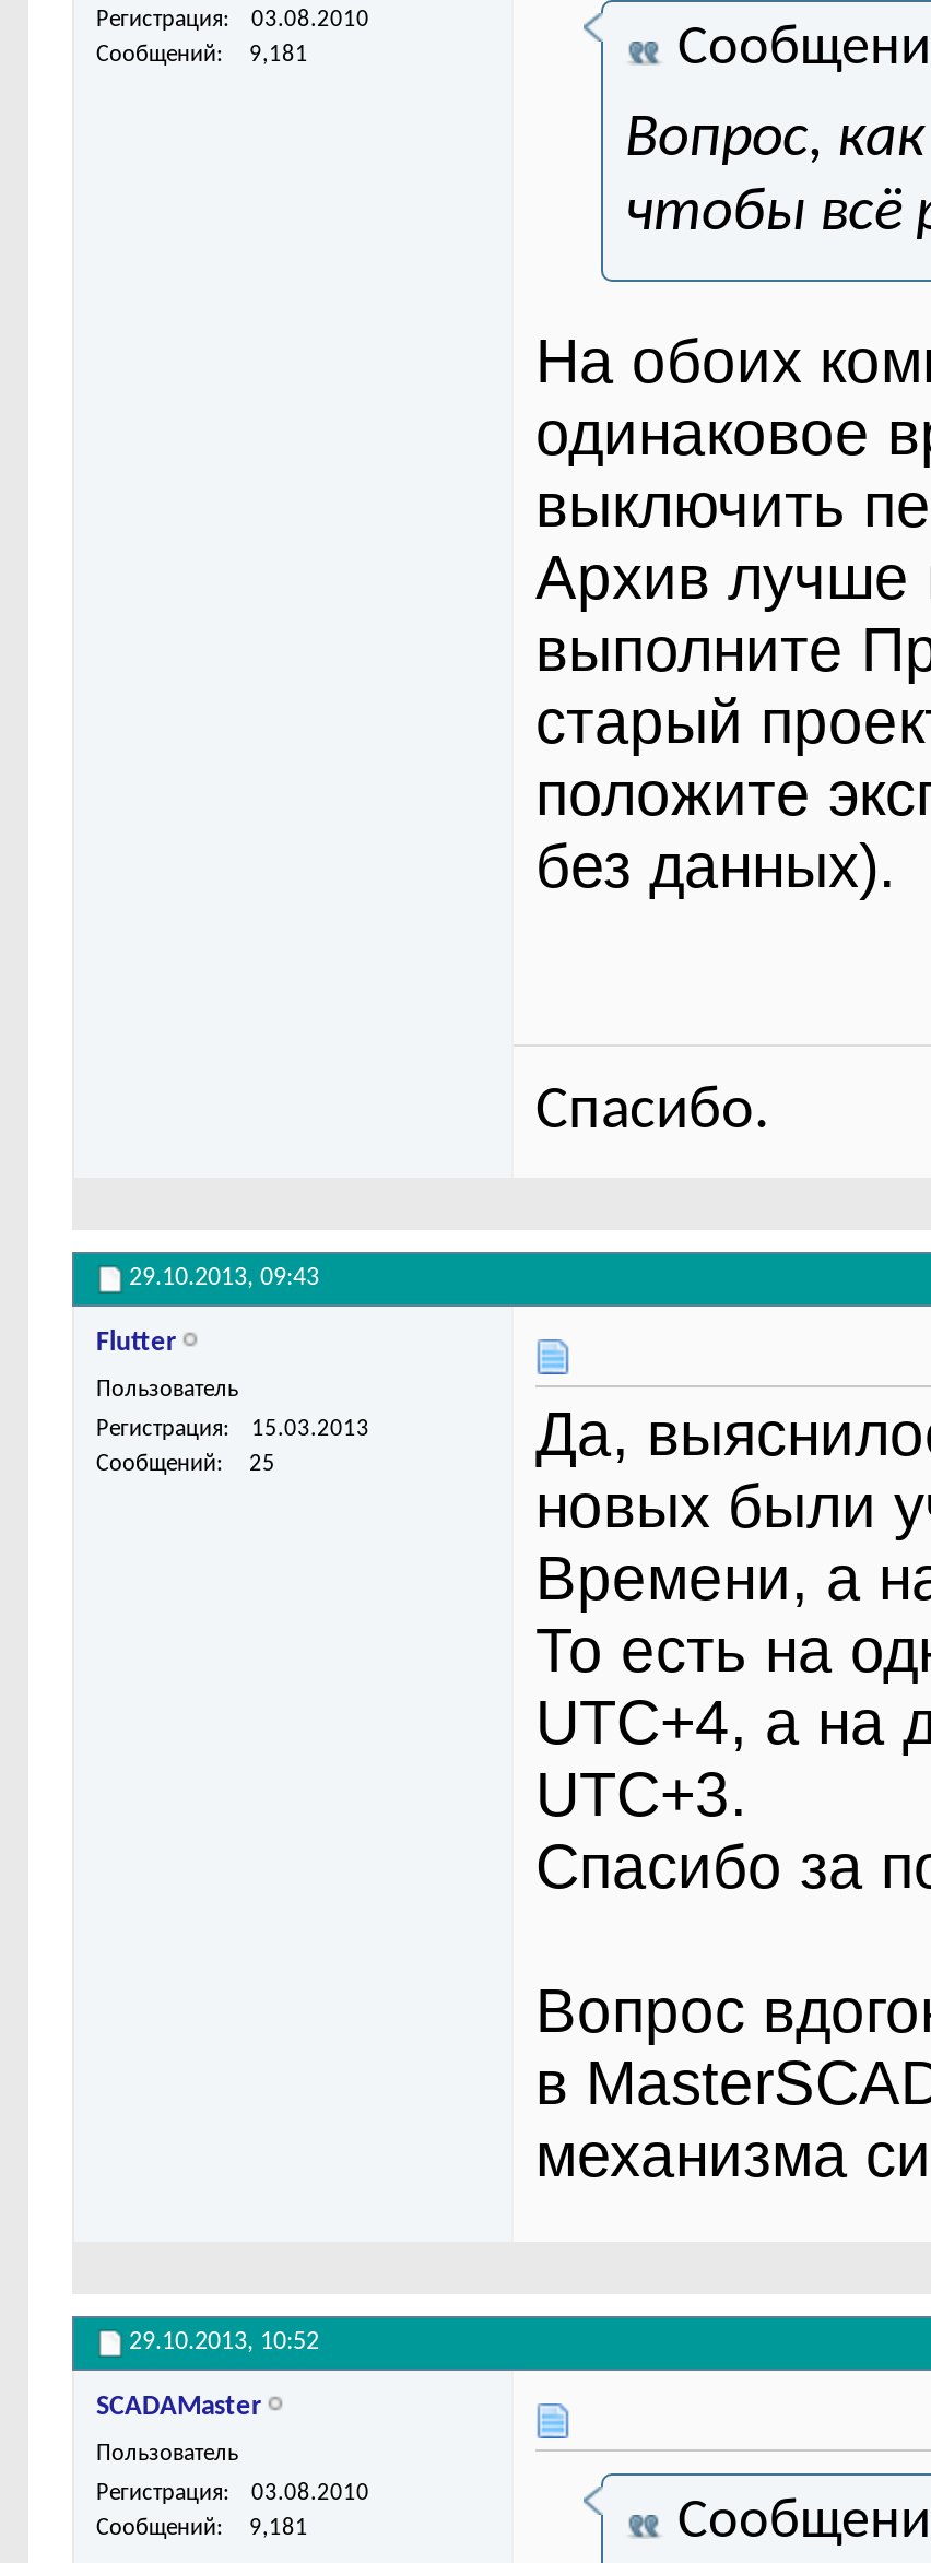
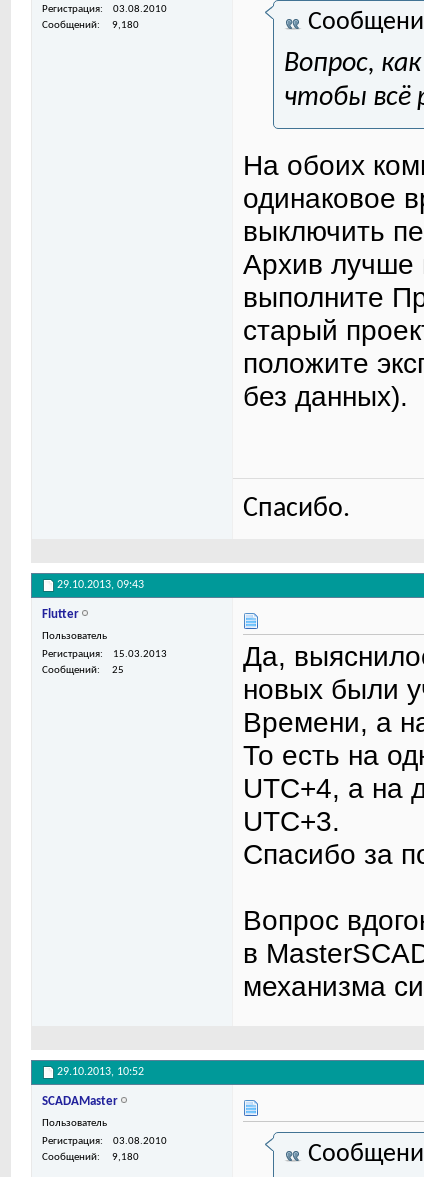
[96,45,308,69] Сообщений 9,181 -> [42,20,139,31] Сообщений 9,180
[96,2518,308,2542] Сообщений 9,181 -> [42,1152,139,1163] Сообщений 9,180

